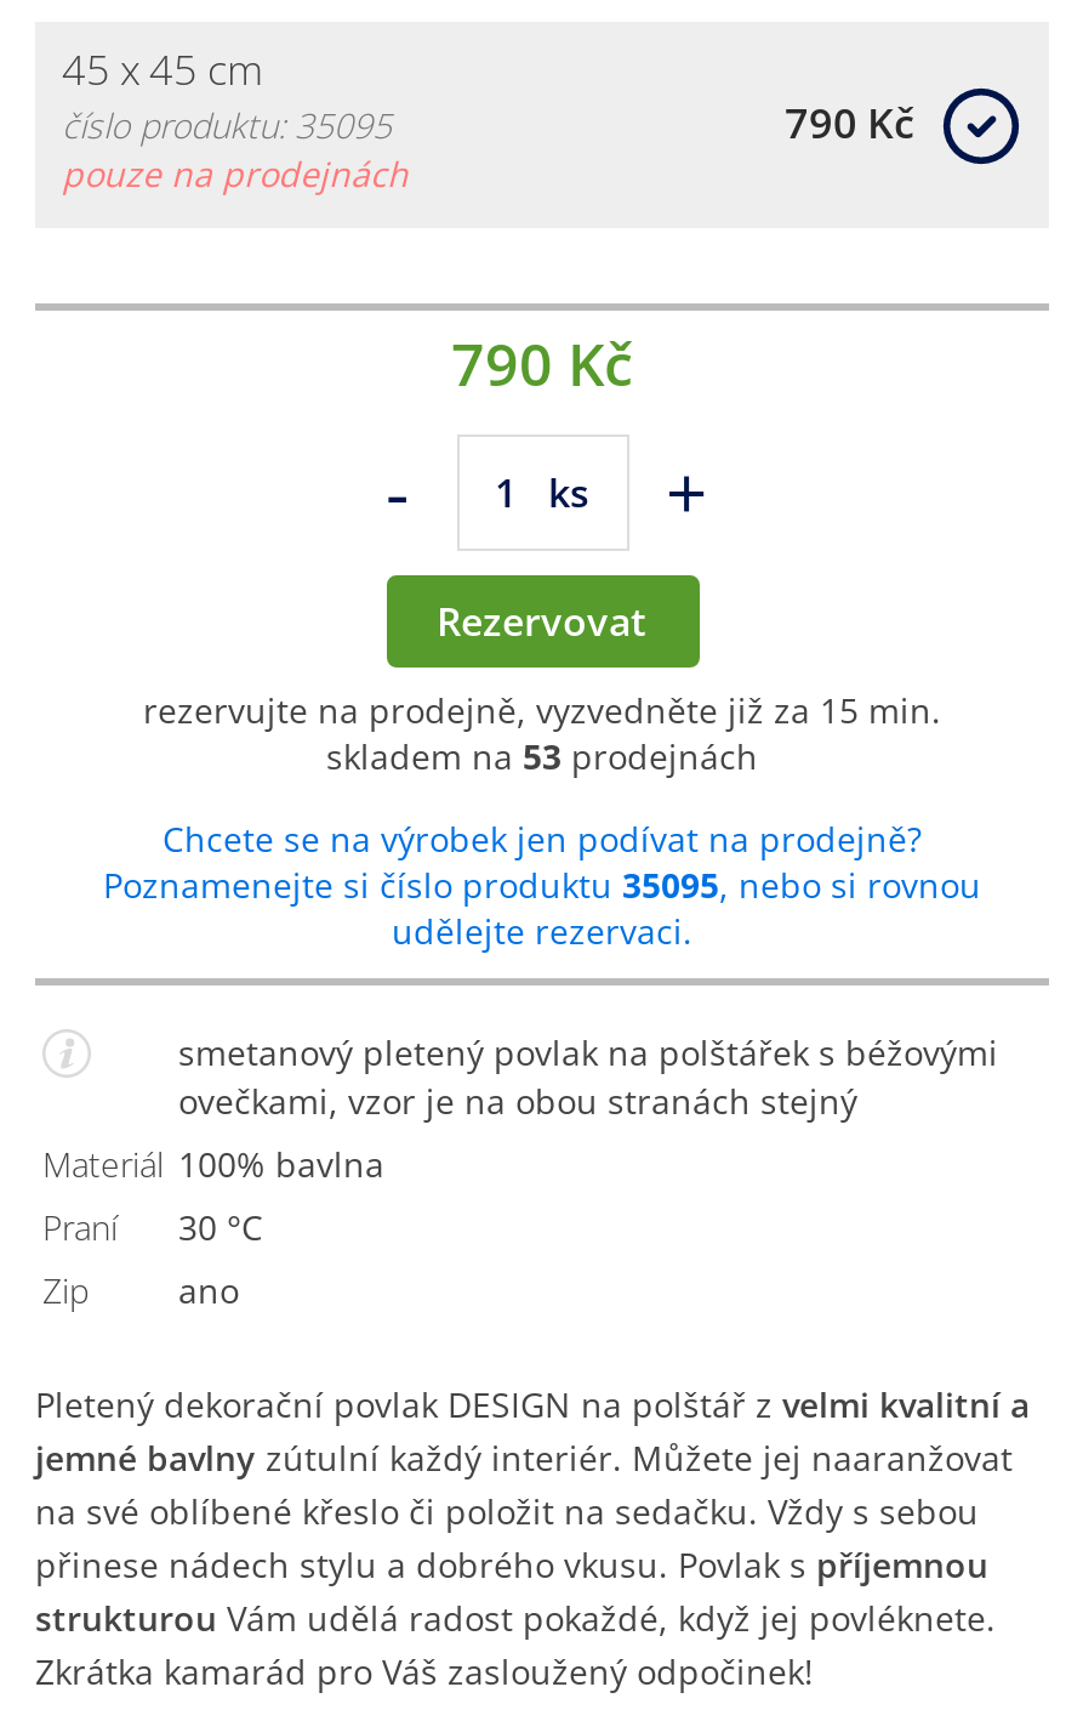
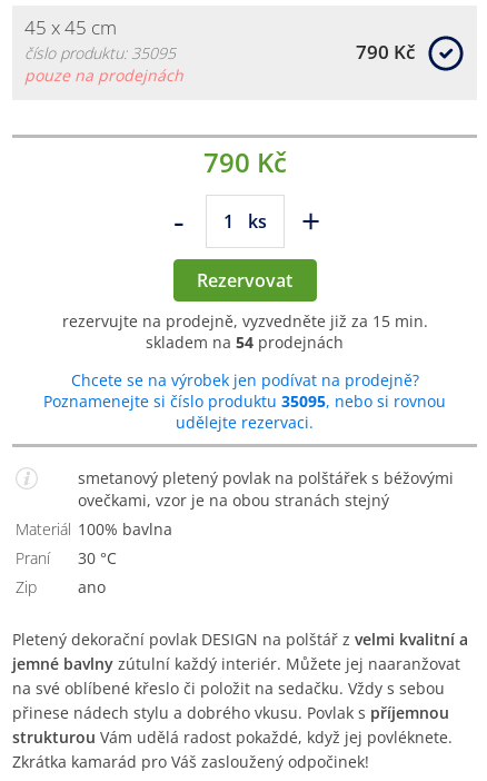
[326,733,758,779] skladem na 53 prodejnách -> [146,331,344,352] skladem na 54 prodejnách

